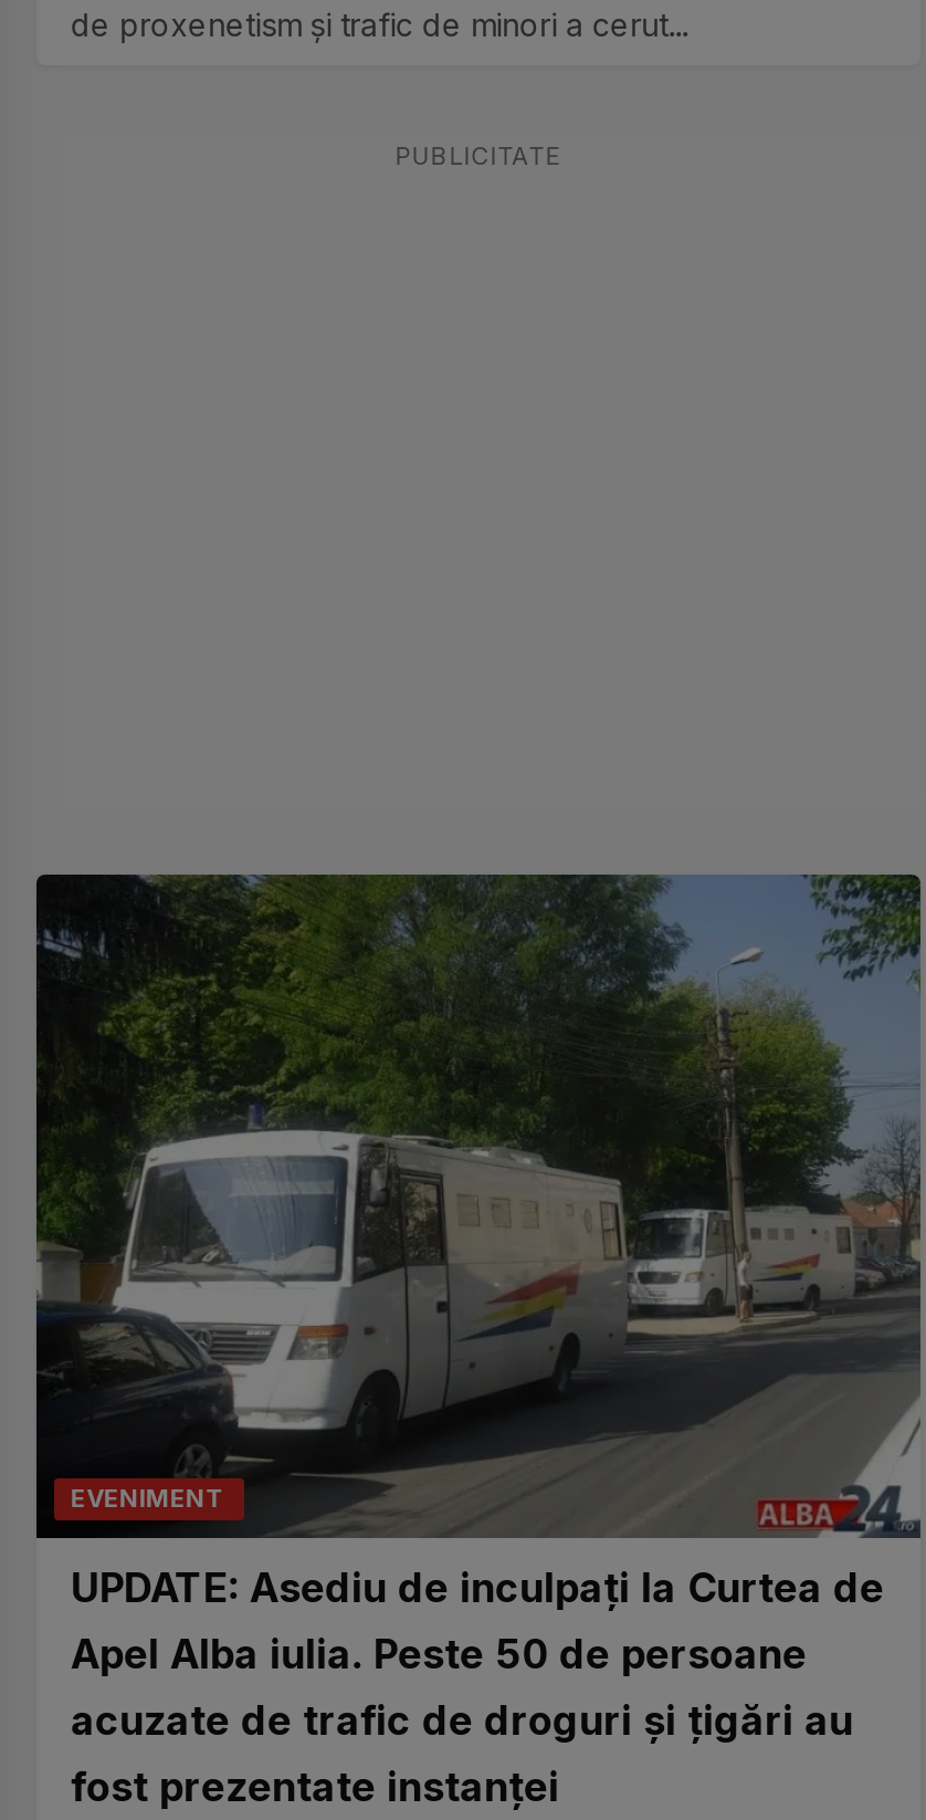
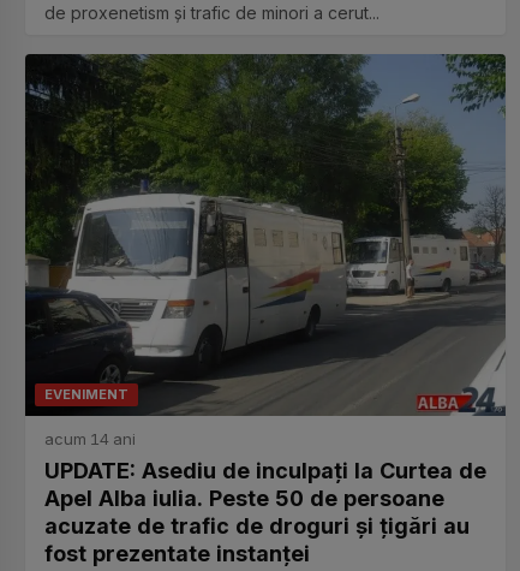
[395,140,562,171] PUBLICITATE -> none
none -> [44,429,135,448] acum 14 ani

